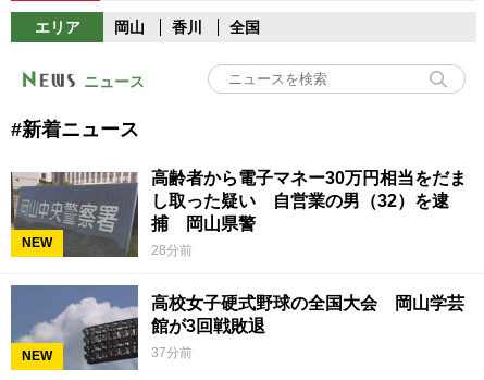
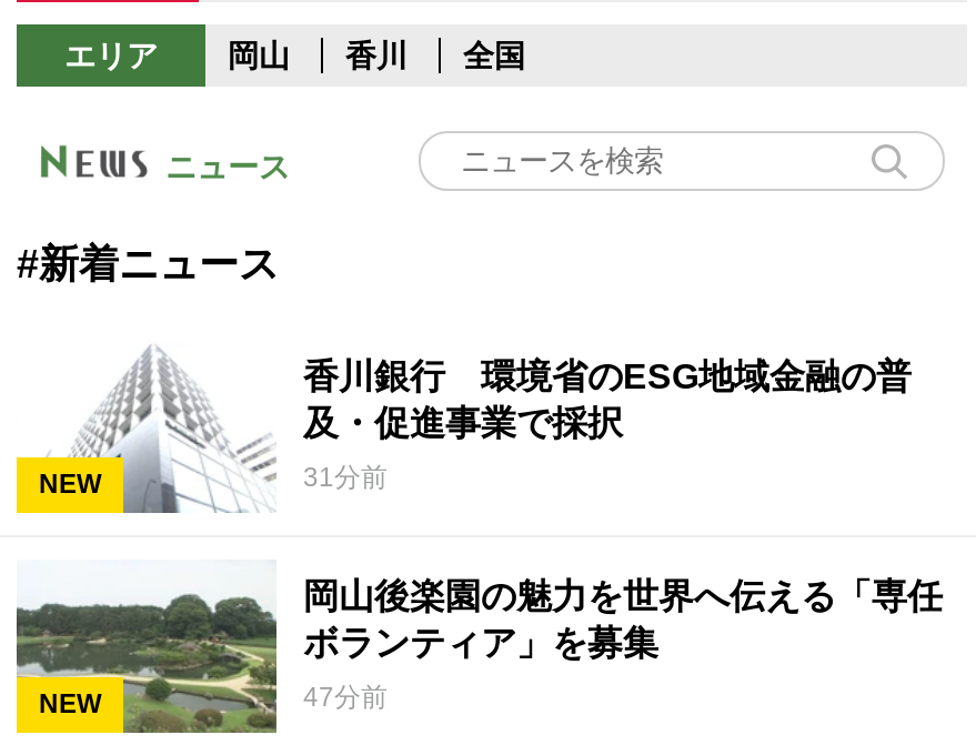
[10,169,467,258] [image] | 高齢者から電子マネー30万円相当をだま | し取った疑い 自営業の男（32）を逮 | 捕 岡山県警 -> [17,351,912,513] [image] | 香川銀行 環境省のESG地域金融の普 | 及・促進事業で採択
[151,243,193,258] 28分前 -> [303,461,388,492] 31分前
[10,284,464,370] [image] | 高校女子硬式野球の全国大会 岡山学芸 | 館が3回戦敗退 -> [17,571,943,735] [image] | 岡山後楽園の魅力を世界へ伝える「専任 | ボランティア」を募集
[151,345,193,360] 37分前 -> [303,681,388,712] 47分前

